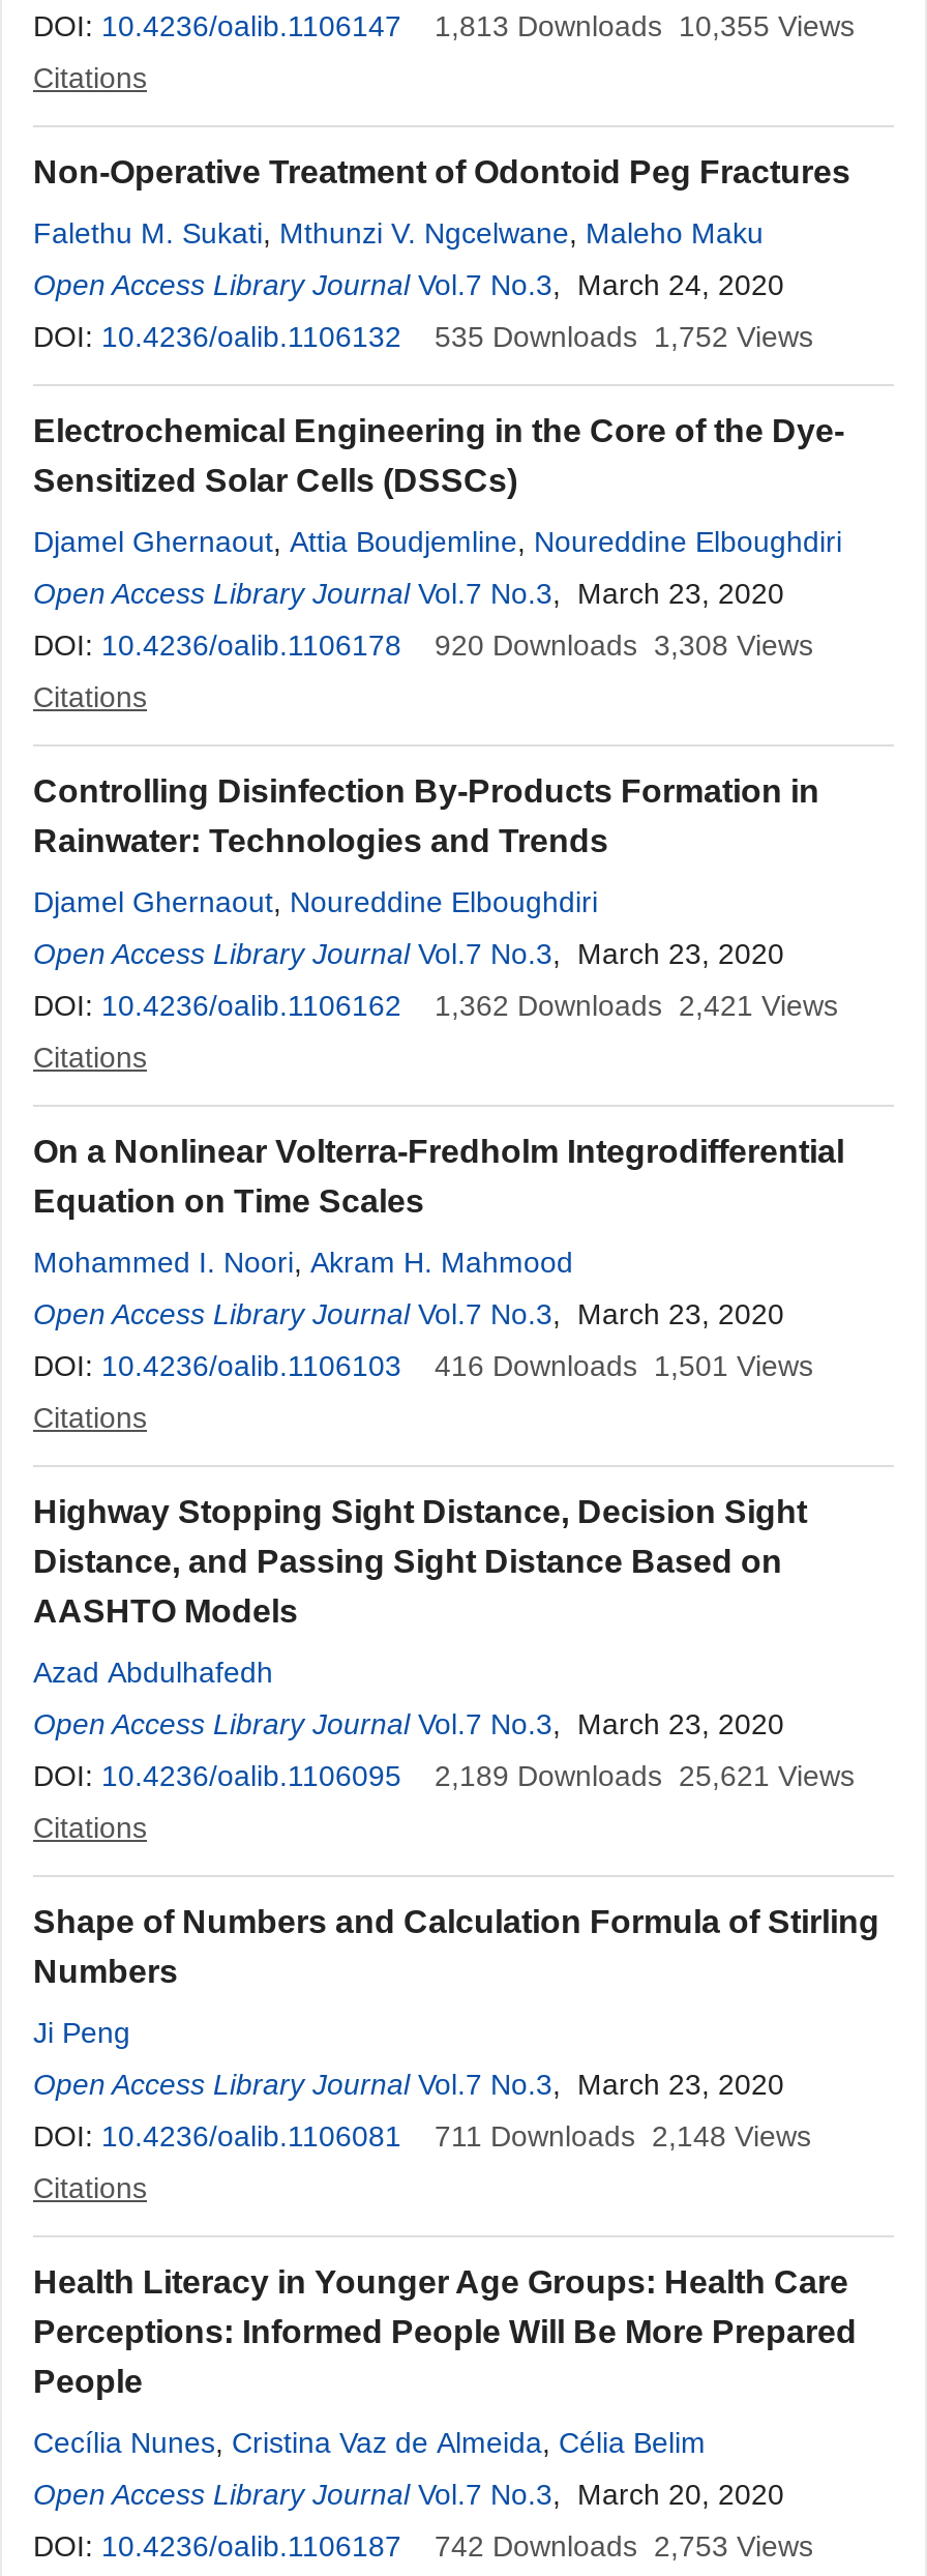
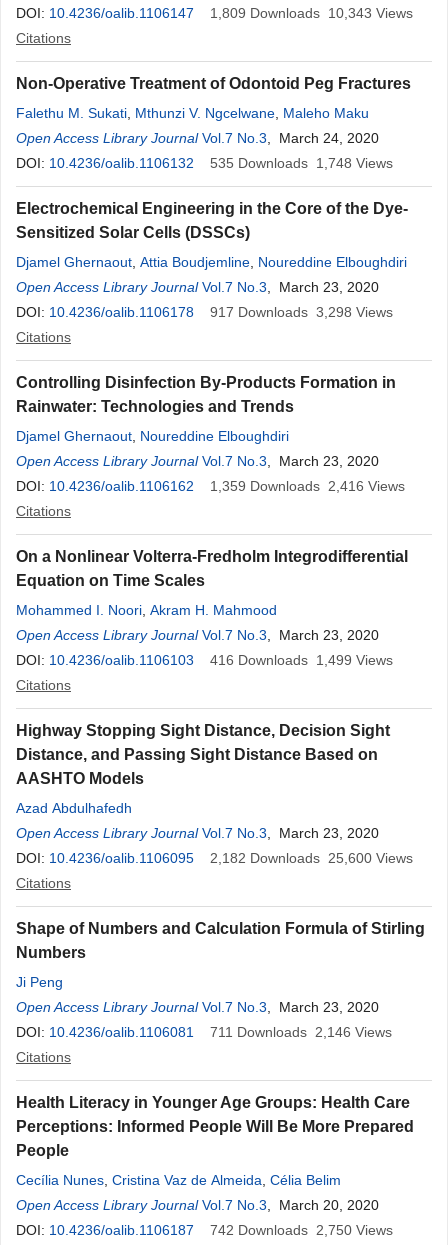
[435,9,855,42] 1,813 Downloads 10,355 Views -> [210,5,413,21] 1,809 Downloads 10,343 Views
[435,320,813,353] 535 Downloads 1,752 Views -> [210,155,393,171] 535 Downloads 1,748 Views
[435,628,813,662] 920 Downloads 3,308 Views -> [210,304,393,320] 917 Downloads 3,298 Views
[435,989,838,1022] 1,362 Downloads 2,421 Views -> [210,478,405,494] 1,359 Downloads 2,416 Views
[435,1349,813,1382] 416 Downloads 1,501 Views -> [210,652,393,668] 416 Downloads 1,499 Views
[435,1759,855,1792] 2,189 Downloads 25,621 Views -> [210,850,413,866] 2,182 Downloads 25,600 Views
[435,2119,811,2153] 711 Downloads 2,148 Views -> [210,1024,392,1040] 711 Downloads 2,146 Views
[435,2529,813,2563] 742 Downloads 2,753 Views -> [210,1222,393,1238] 742 Downloads 2,750 Views

